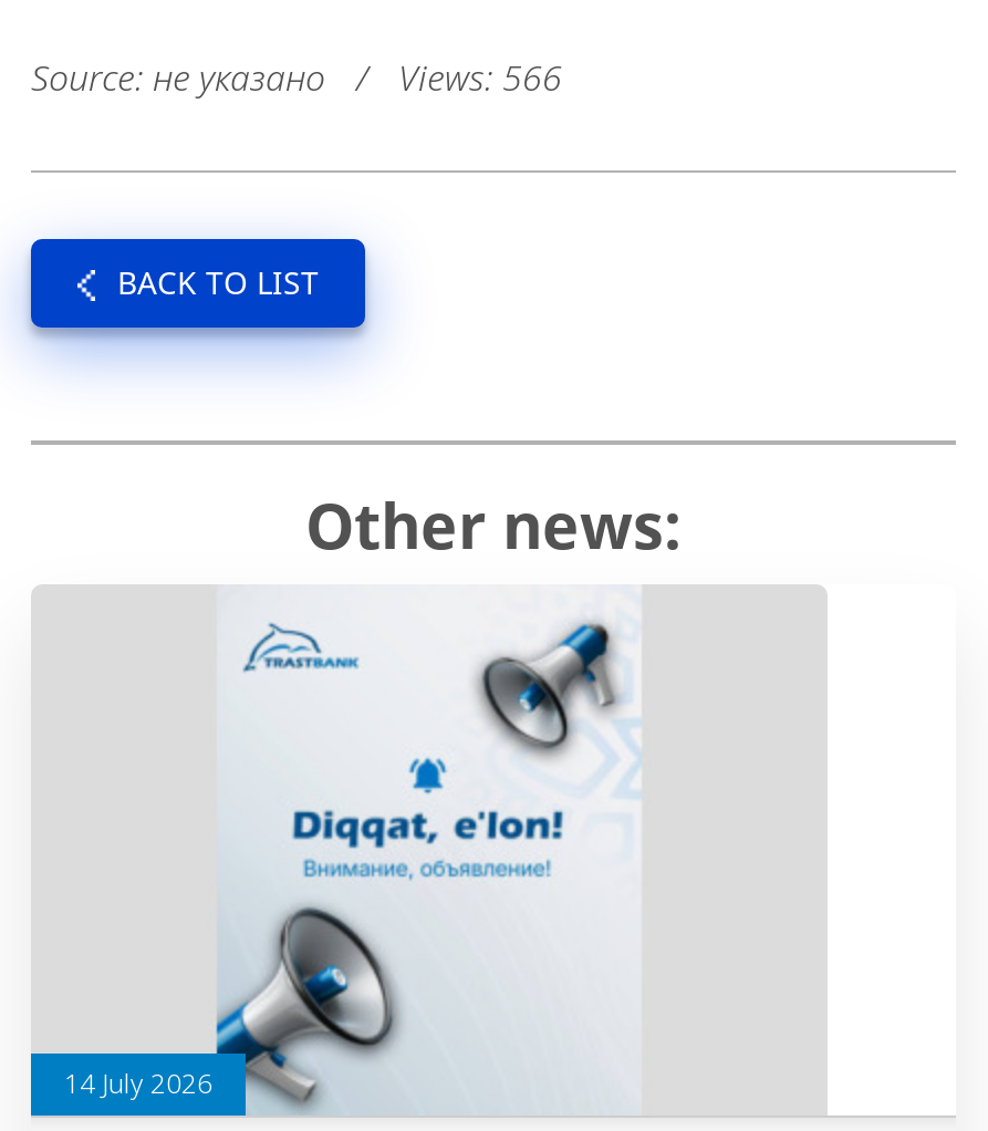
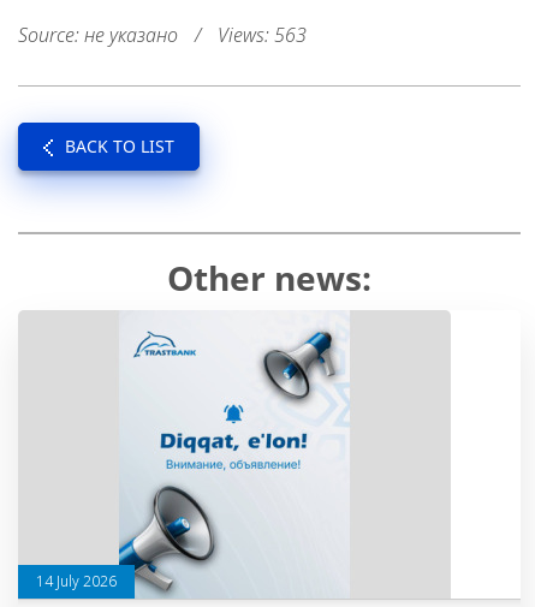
[31,52,562,101] Source: не указано / Views: 566 -> [18,21,307,47] Source: не указано / Views: 563

